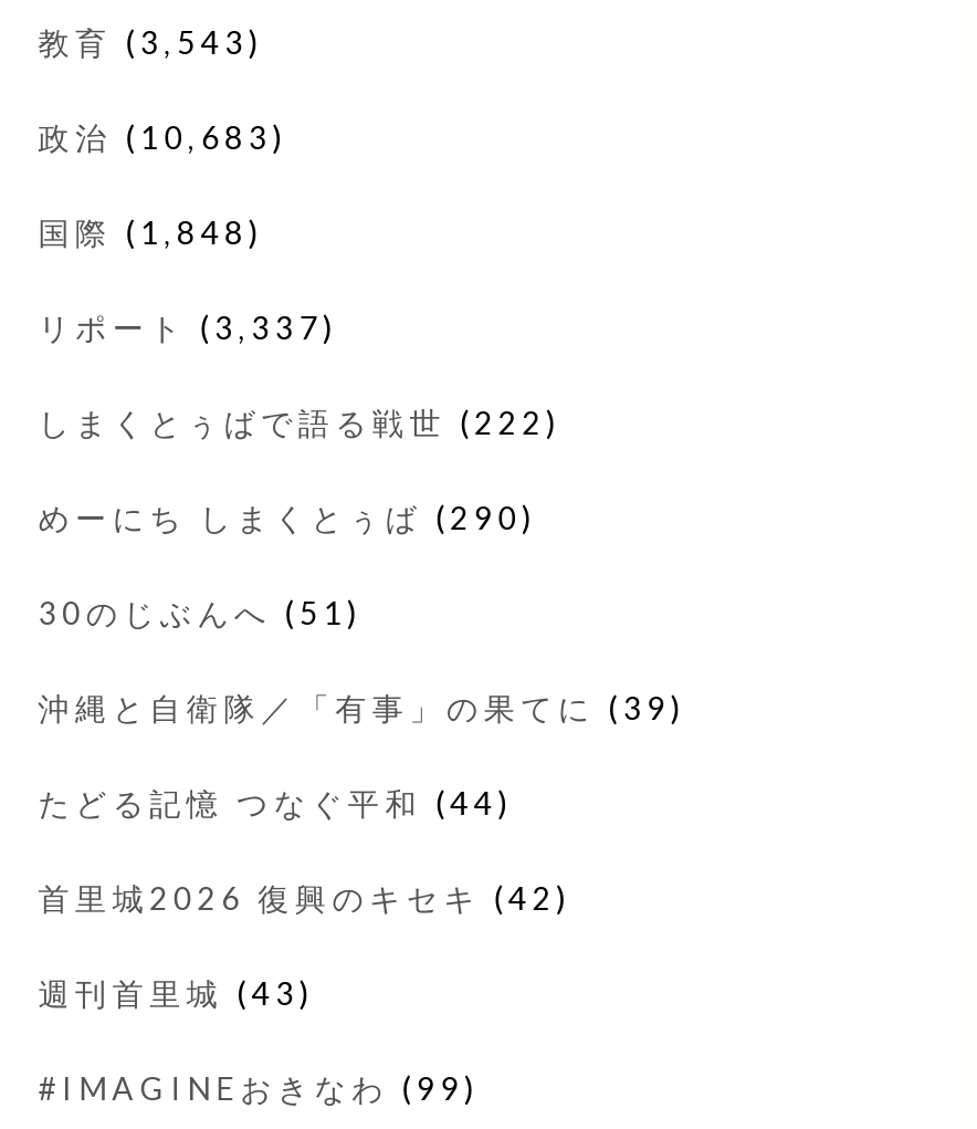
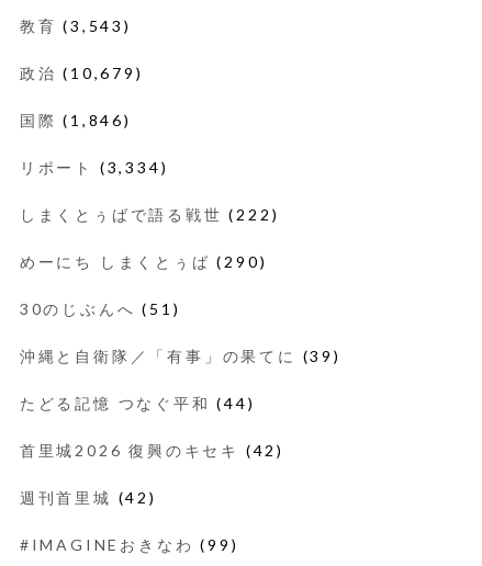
[38,118,287,156] 政治(10,683) -> [19,64,143,82] 政治(10,679)
[38,213,263,251] 国際(1,848) -> [19,111,131,129] 国際(1,846)
[38,309,338,346] リポート(3,337) -> [19,158,168,177] リポート(3,334)
[38,974,314,1012] 週刊首里城(43) -> [19,488,157,507] 週刊首里城(42)

